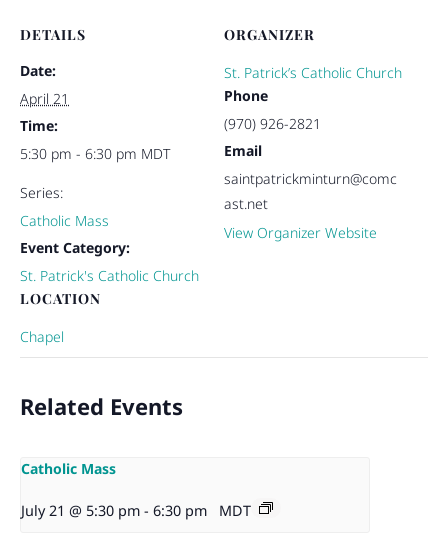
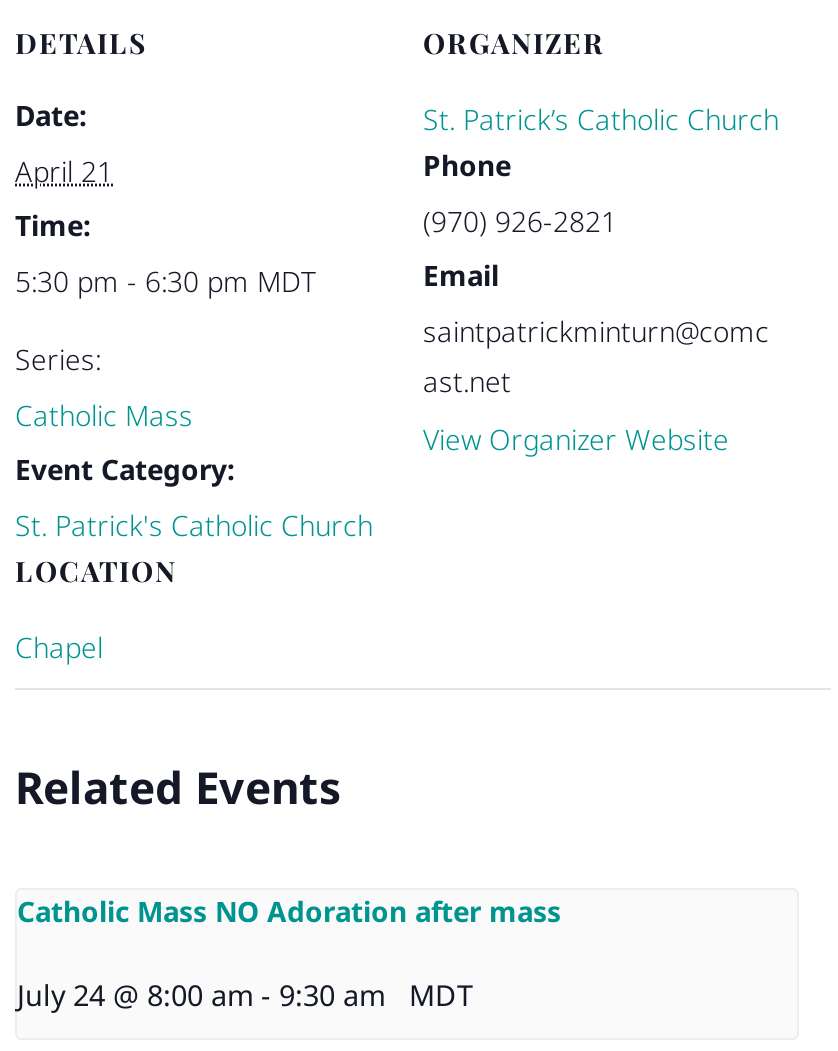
[21,459,116,478] Catholic Mass -> [17,892,561,930] Catholic Mass NO Adoration after mass
[21,501,251,520] July 21 @ 5:30 pm - 6:30 pm MDT -> [17,976,473,1014] July 24 @ 8:00 am - 9:30 am MDT

